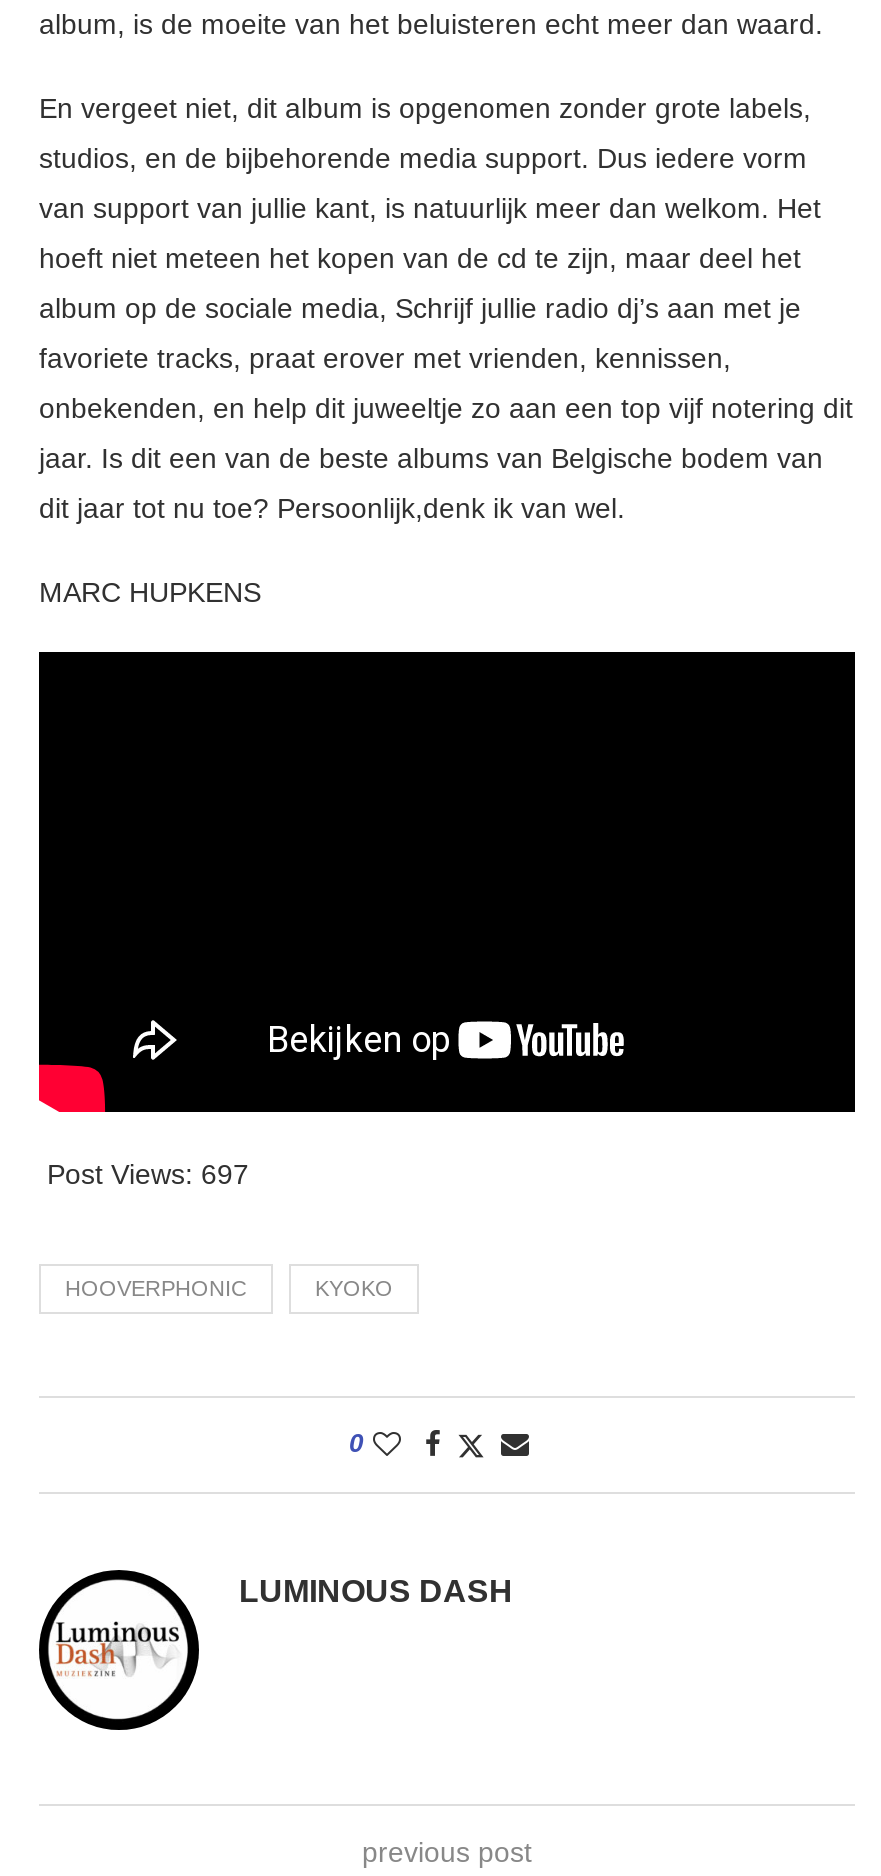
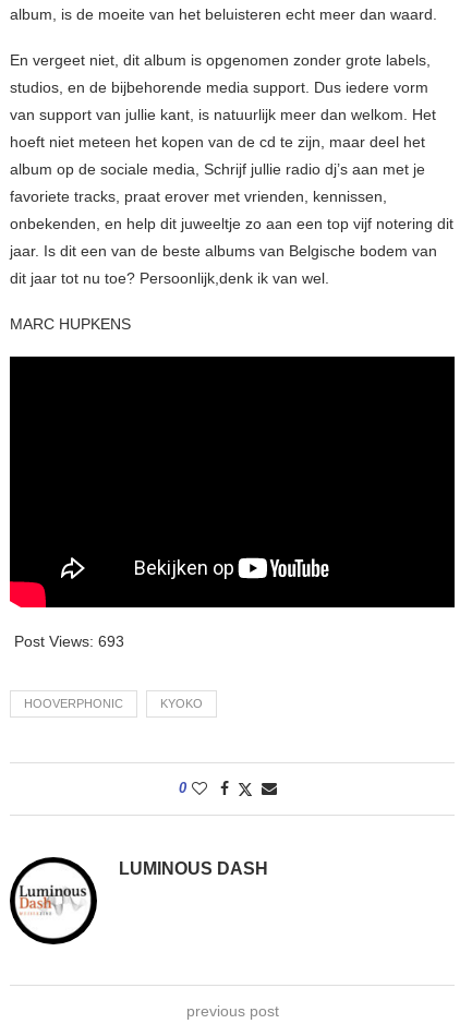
[47,1158,249,1190] Post Views: 697 -> [14,632,124,650] Post Views: 693

